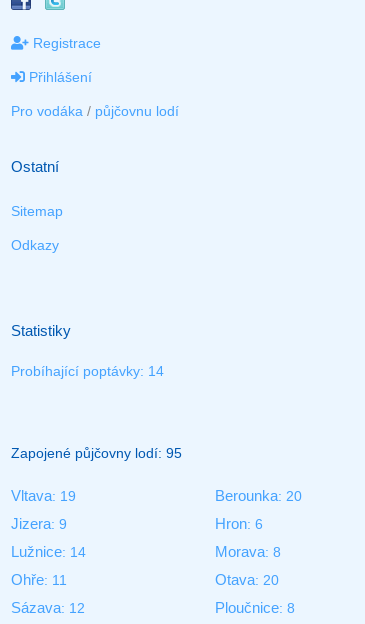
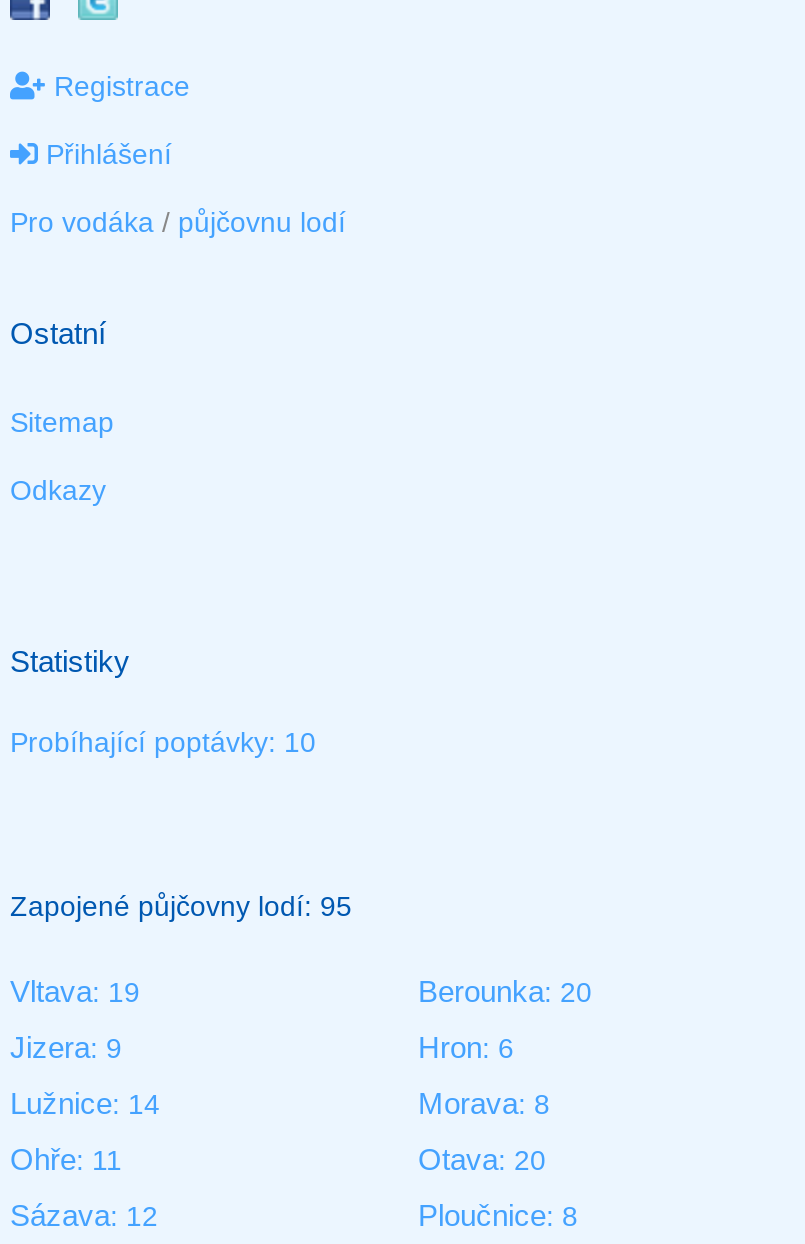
[11,363,164,379] Probíhající poptávky: 14 -> [10,726,316,758] Probíhající poptávky: 10

